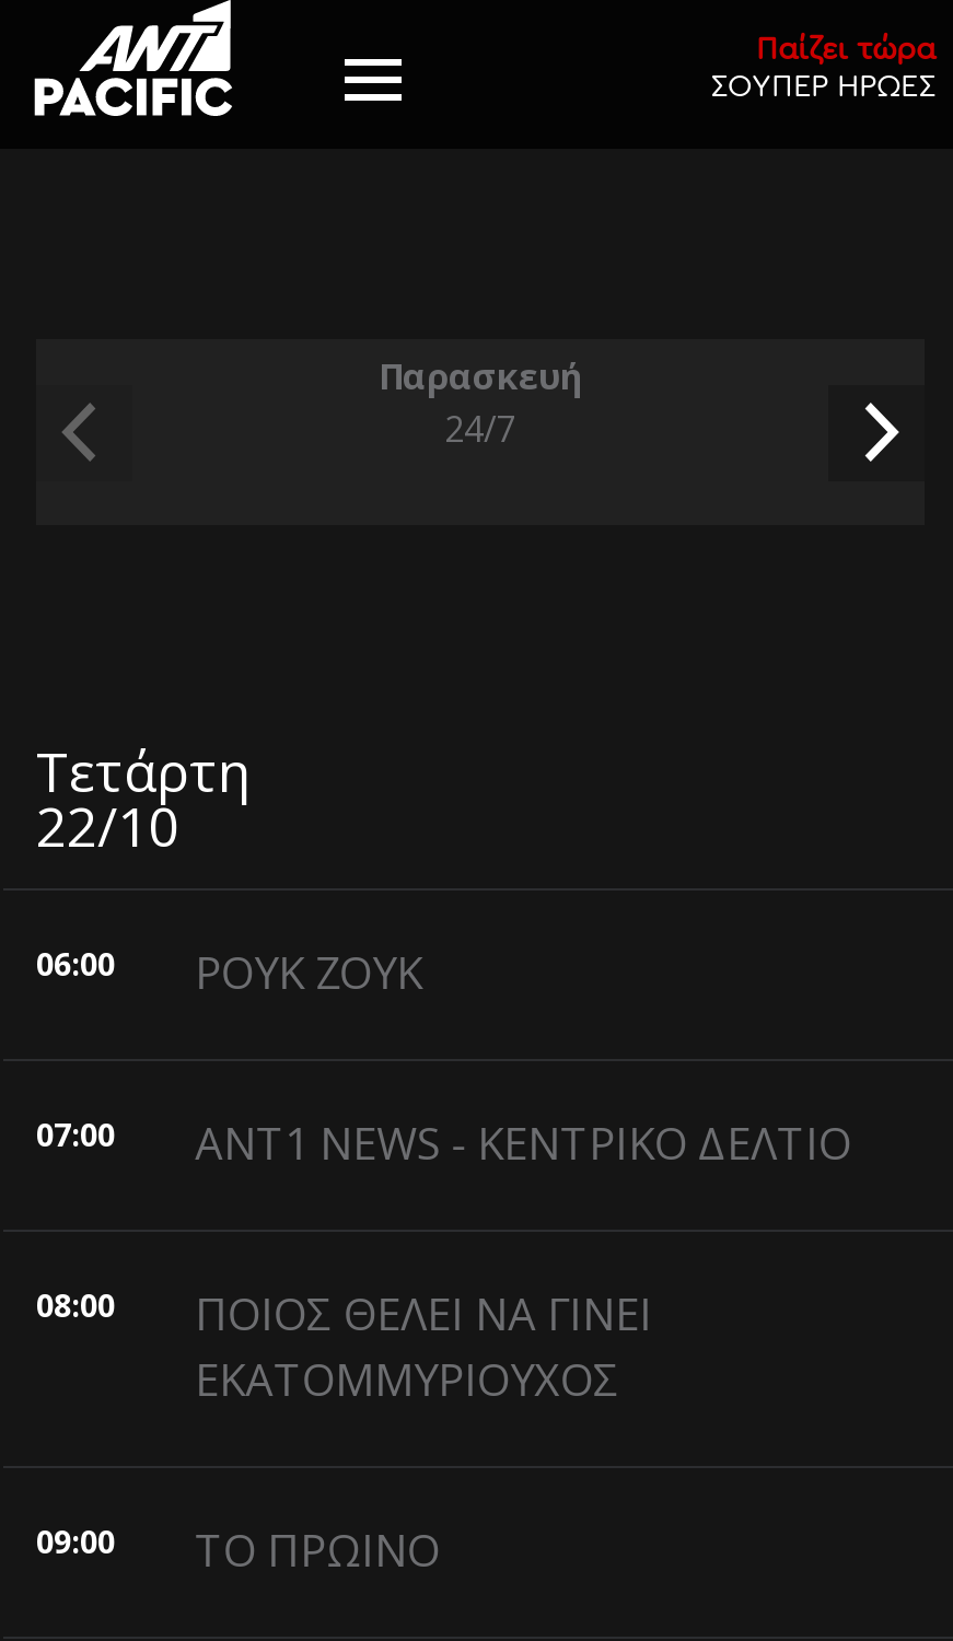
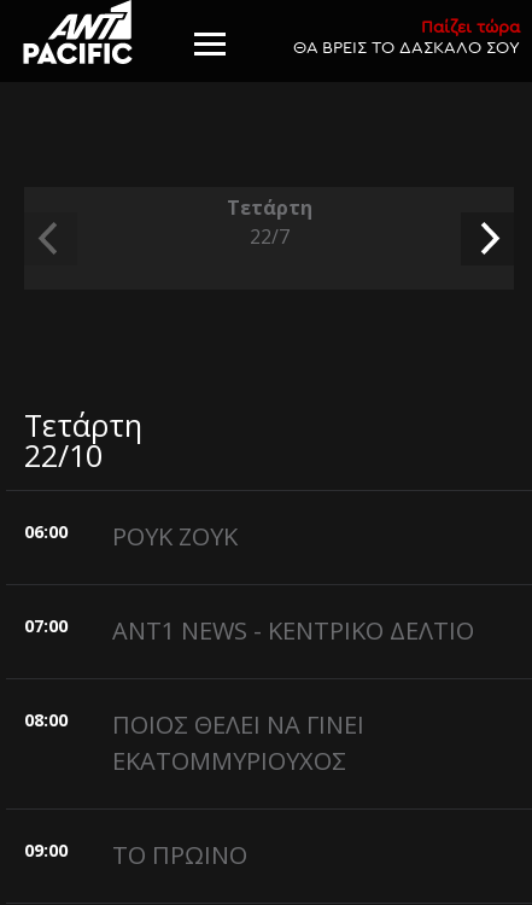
[710,70,935,103] ΣΟΥΠΕΡ ΗΡΩΕΣ -> [293,39,520,57] ΘΑ ΒΡΕΙΣ ΤΟ ΔΑΣΚΑΛΟ ΣΟΥ
[379,352,582,453] Παρασκευή | 24/7 -> [226,194,312,250] Τετάρτη | 22/7

